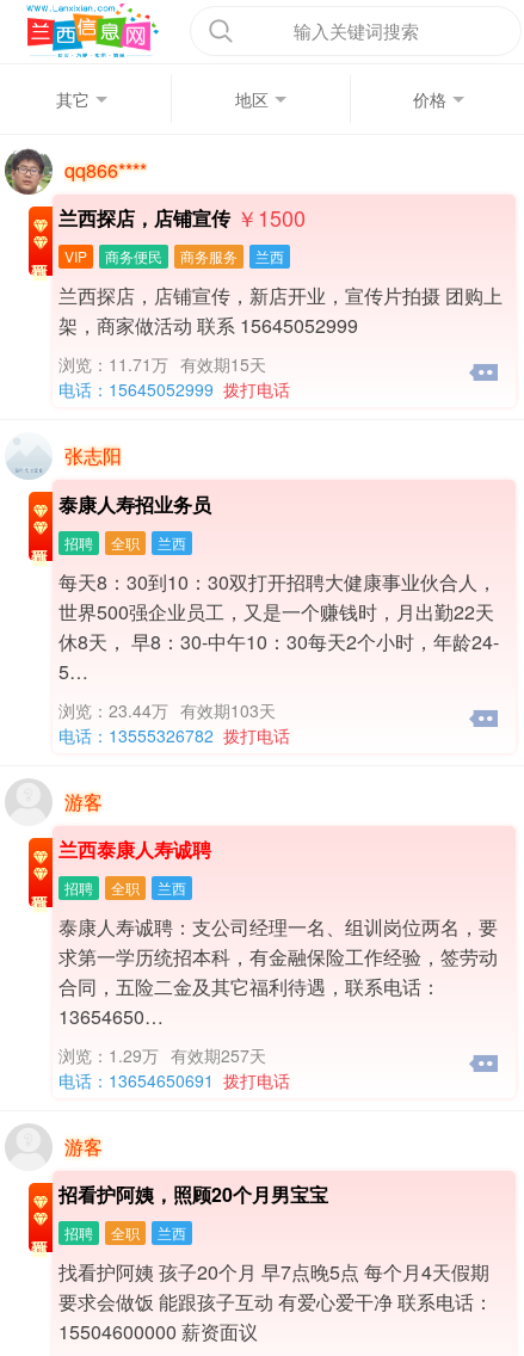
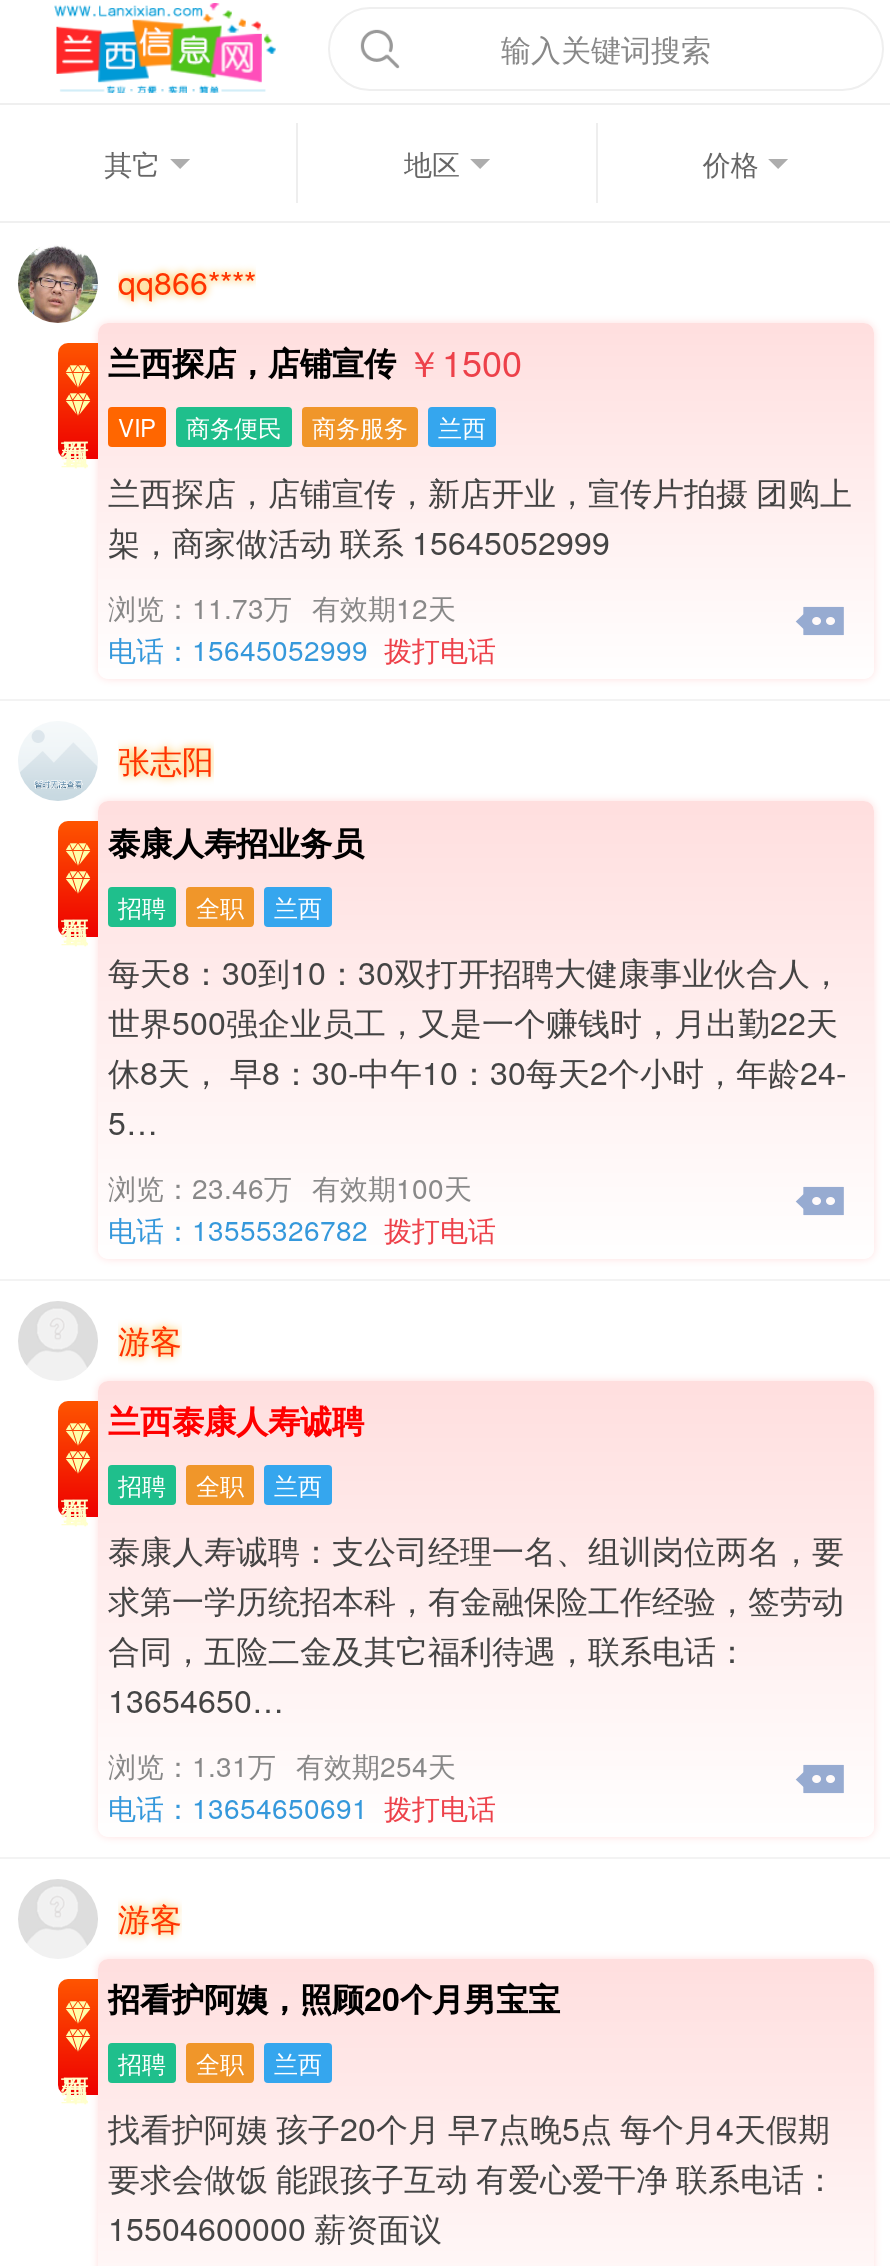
[58,352,266,376] 浏览：11.71万 有效期15天 -> [108,588,456,628] 浏览：11.73万 有效期12天
[58,698,276,722] 浏览：23.44万 有效期103天 -> [108,1166,472,1206] 浏览：23.46万 有效期100天
[58,1043,266,1067] 浏览：1.29万 有效期257天 -> [108,1745,456,1785] 浏览：1.31万 有效期254天

